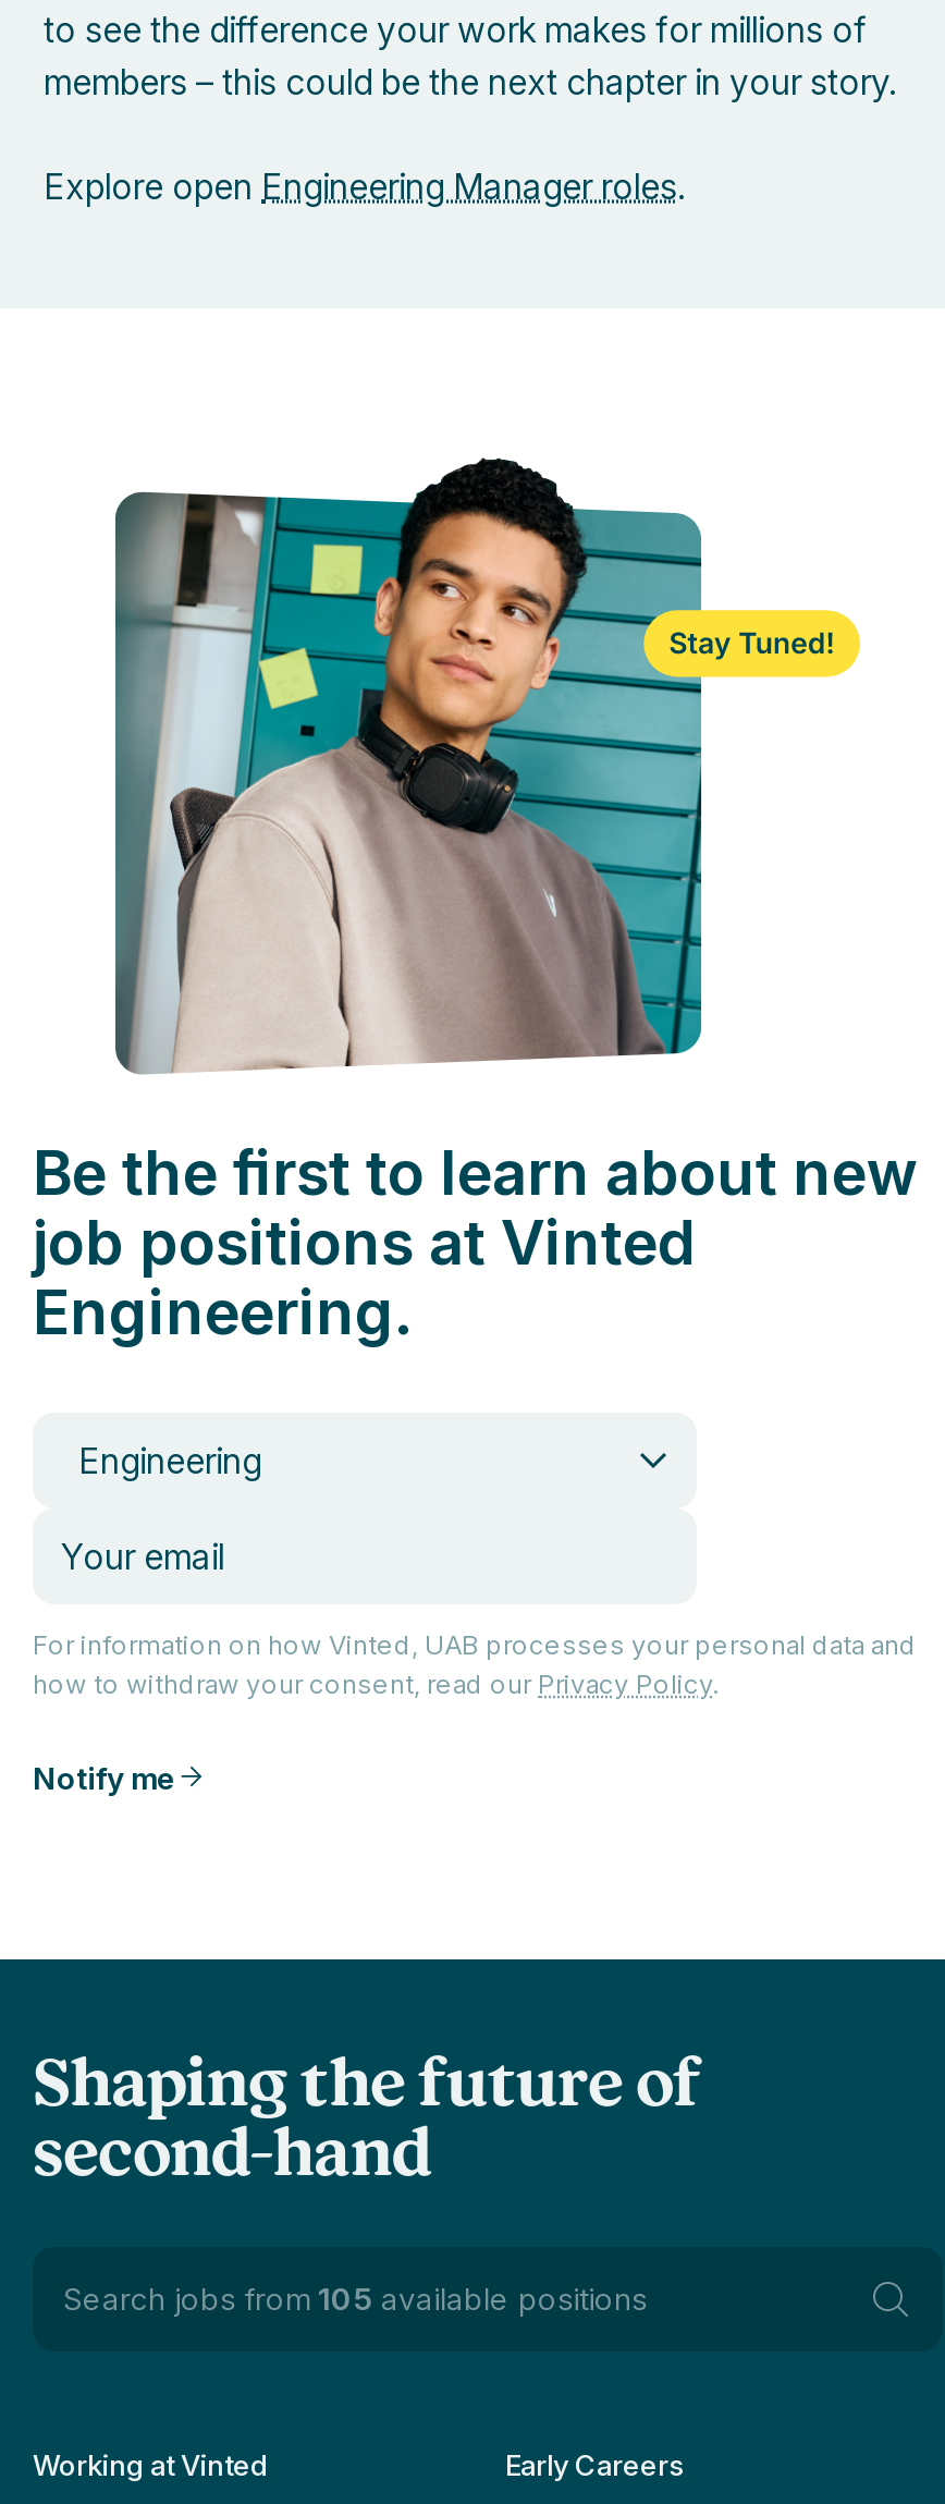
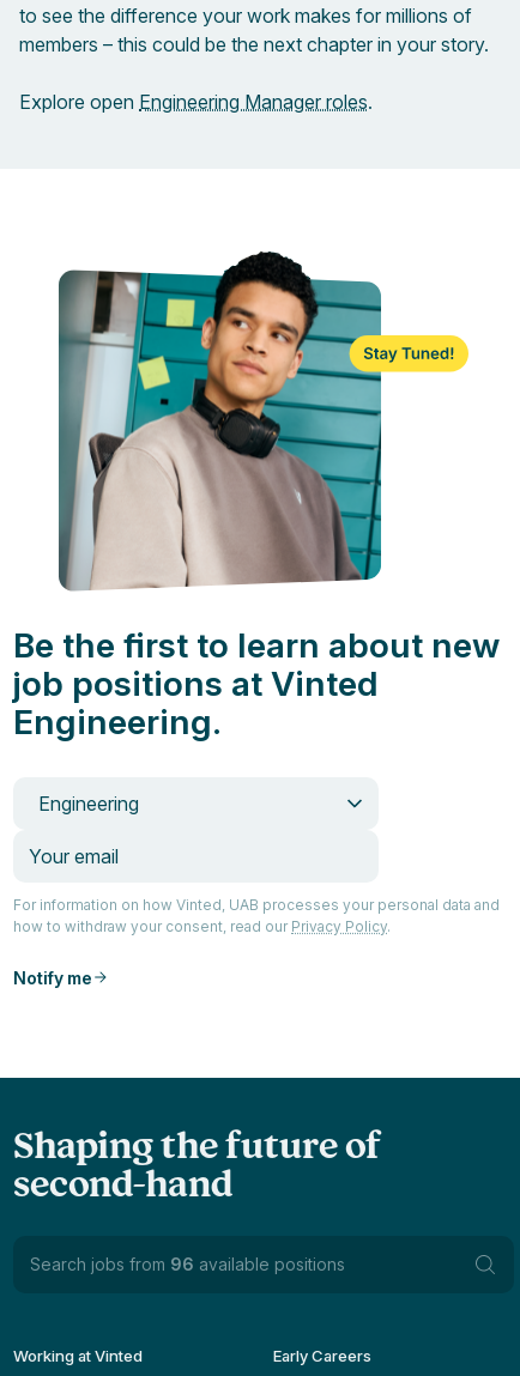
[63,2280,647,2317] Search jobs from 105 available positions -> [30,1254,345,1274] Search jobs from 96 available positions

